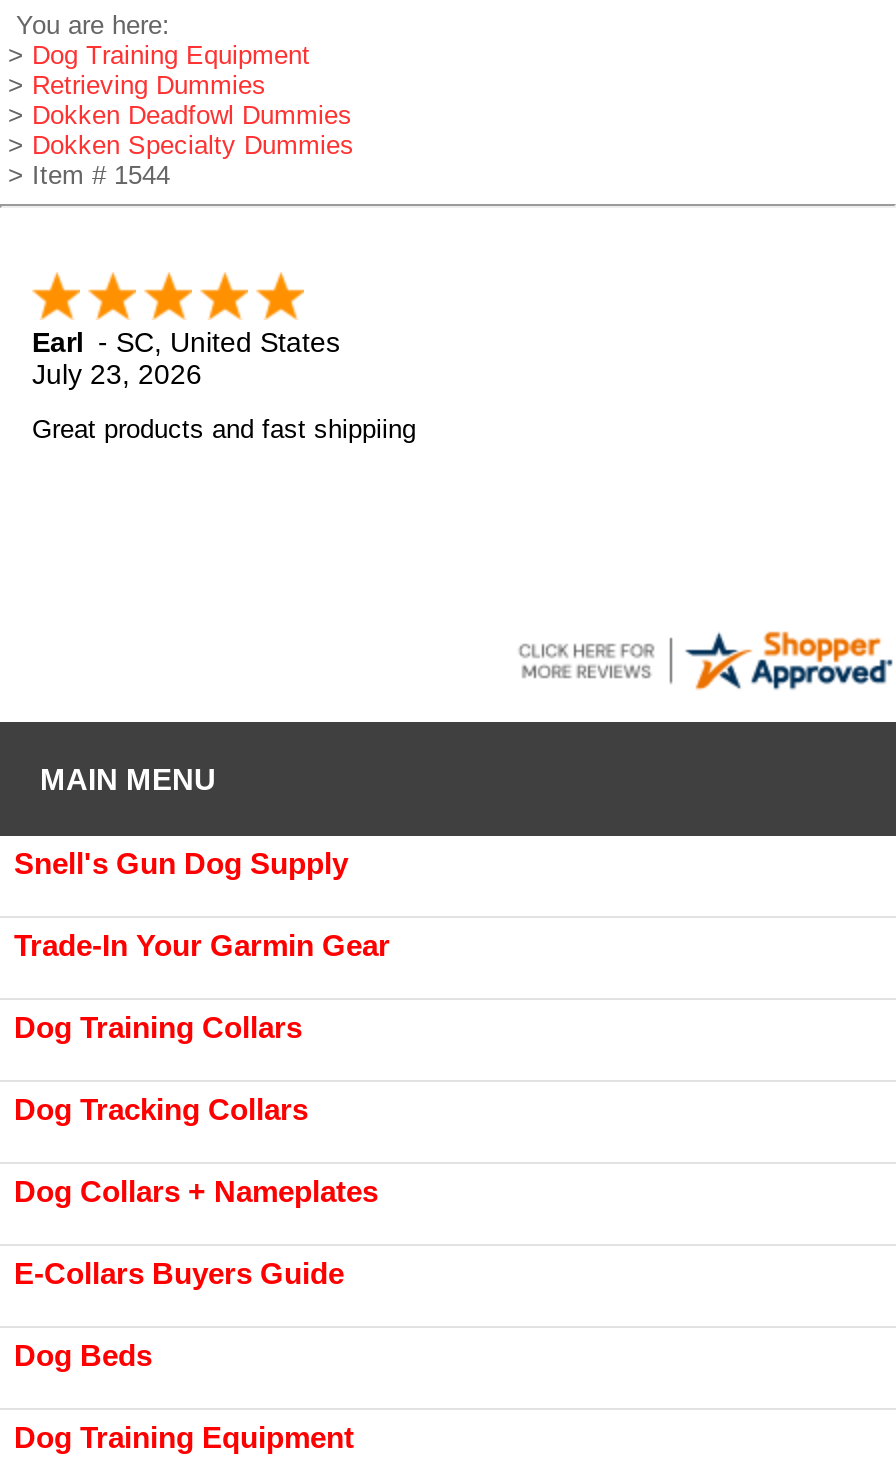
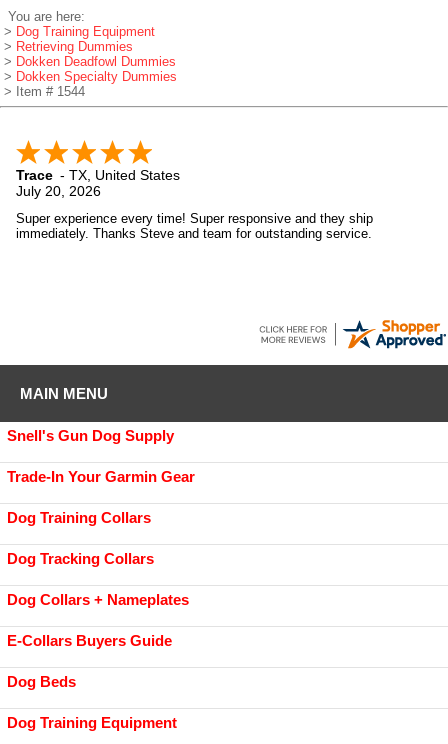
[32,327,340,391] Earl - SC, United States | July 23, 2026 -> [16,167,180,199] Trace - TX, United States | July 20, 2026
[32,415,416,445] Great products and fast shippiing -> [16,211,373,241] Super experience every time! Super responsive and they ship | immediately. Thanks Steve and team for outstanding service.

